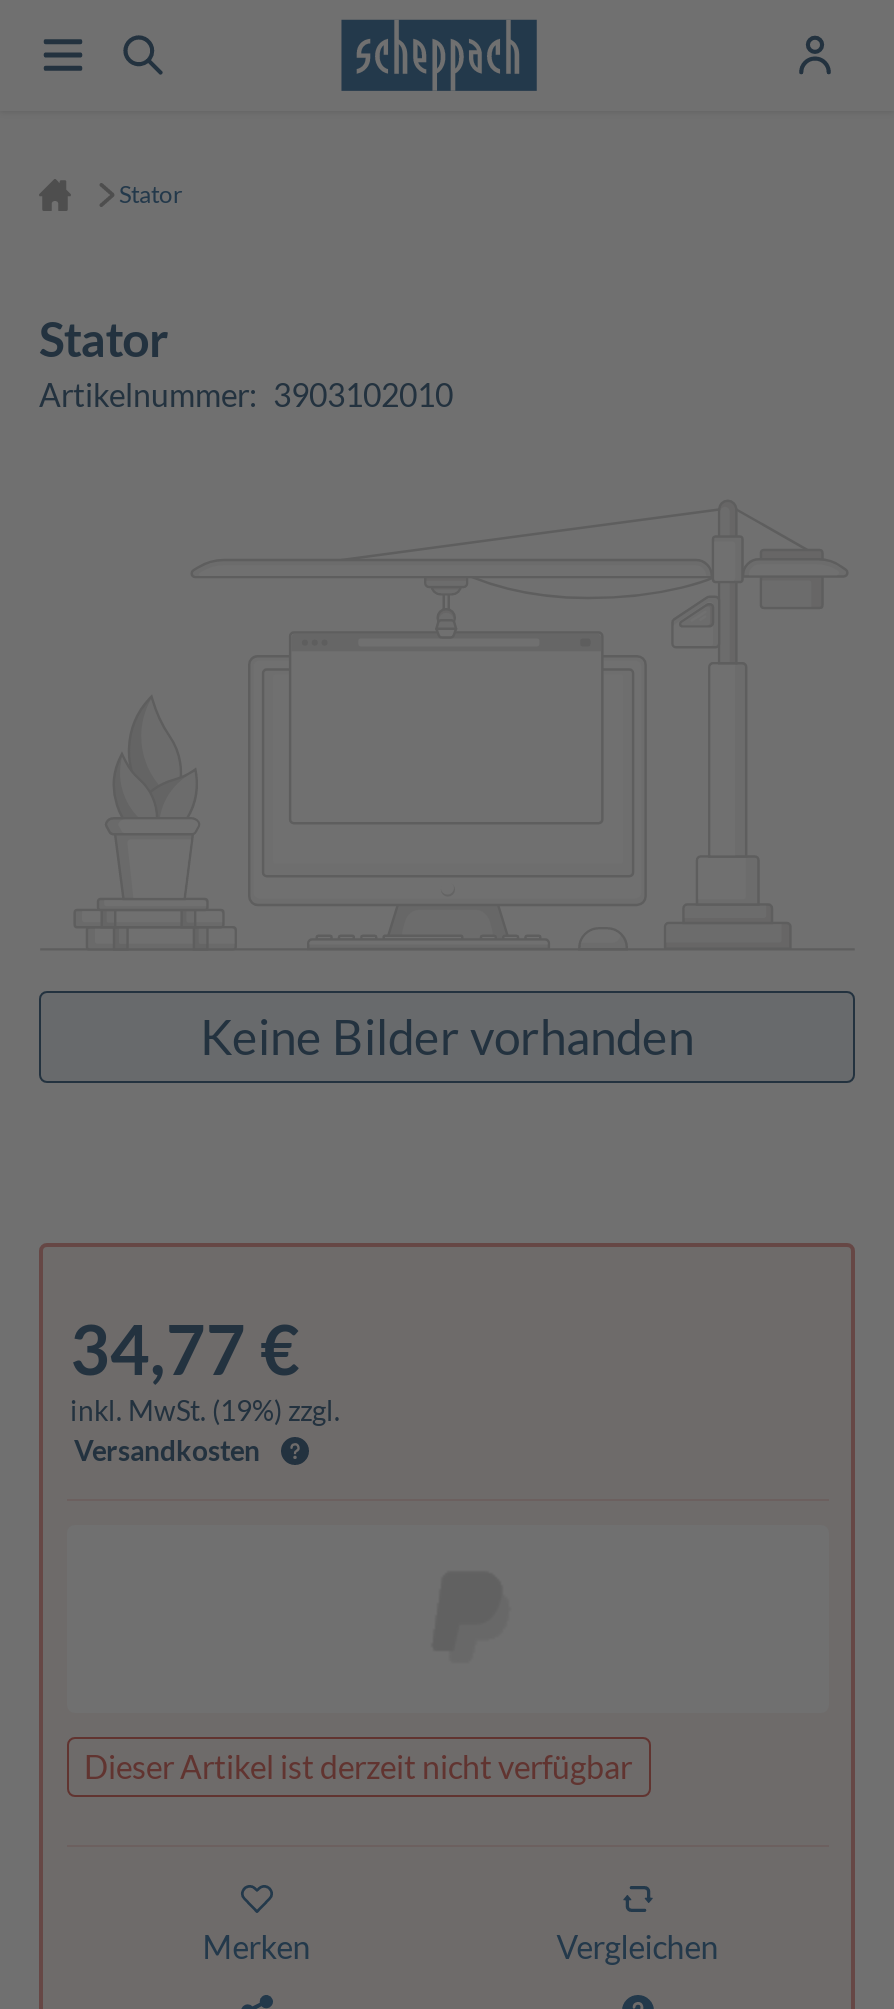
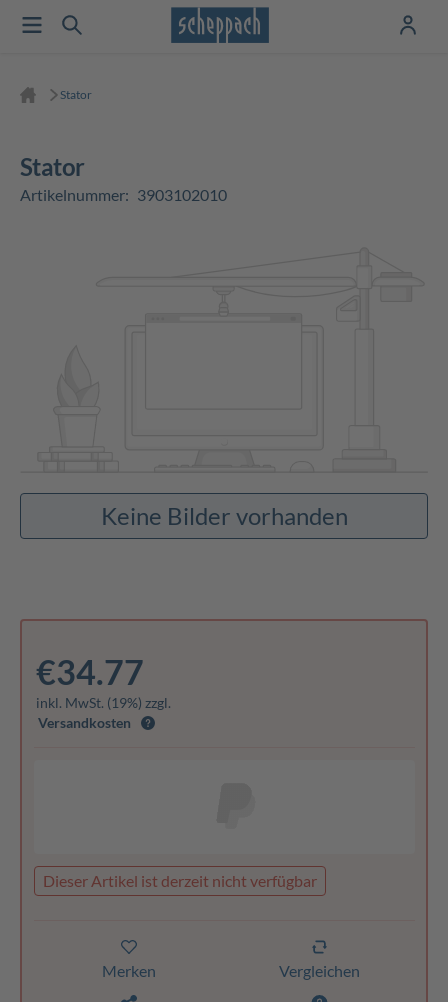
[70,1308,300,1390] 34,77 € -> [35,651,143,692] €34.77

